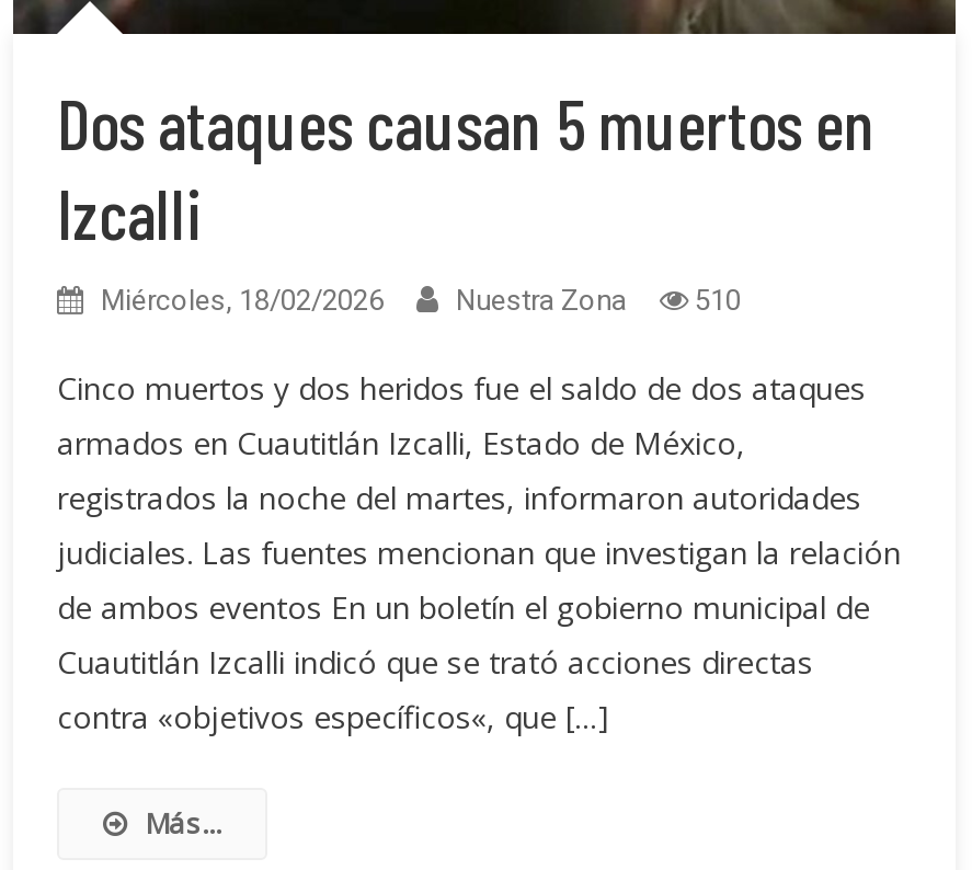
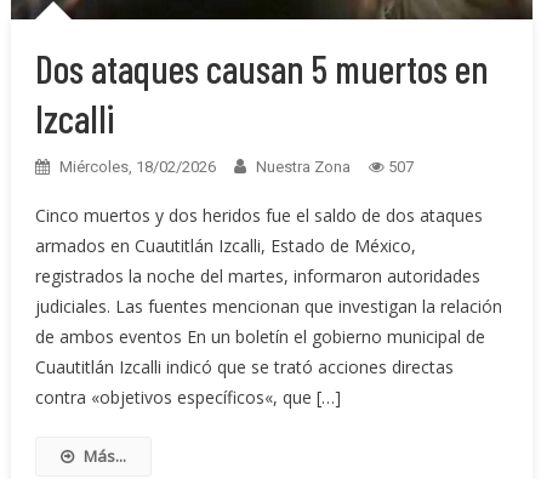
[695,285,741,318] 510 -> [388,158,414,176] 507

